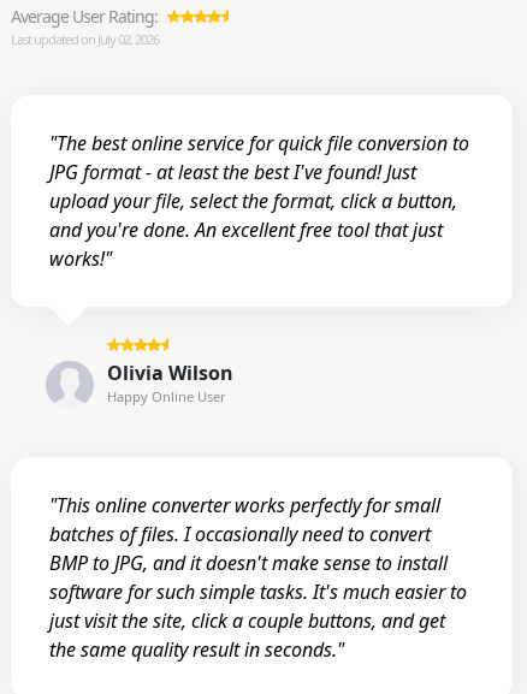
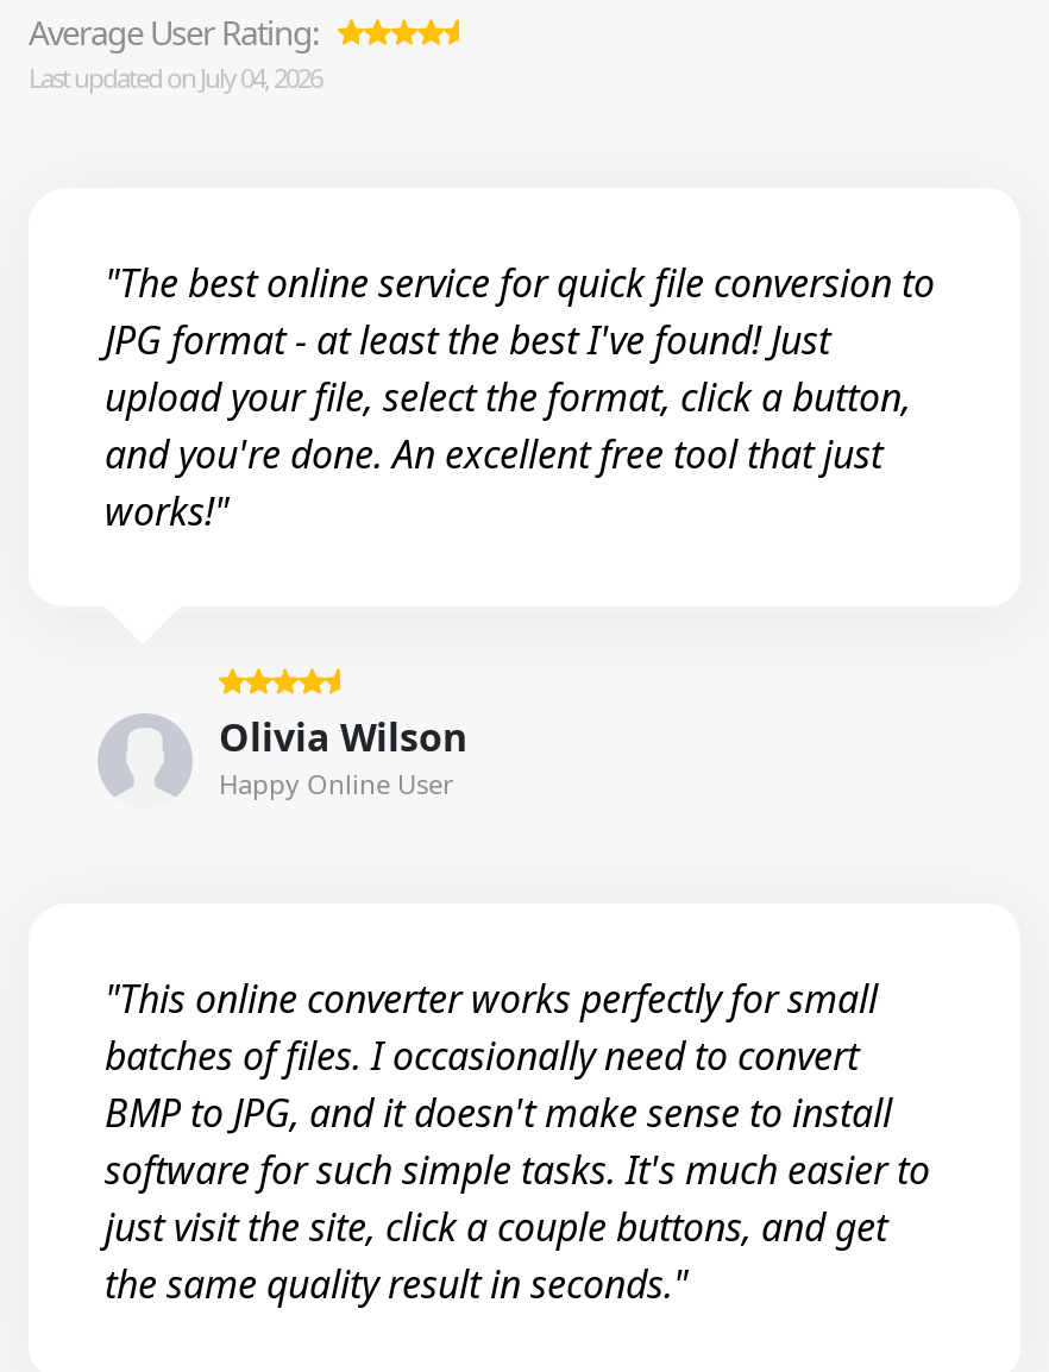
[11,30,159,48] Last updated on July 02, 2026 -> [29,59,321,95] Last updated on July 04, 2026

